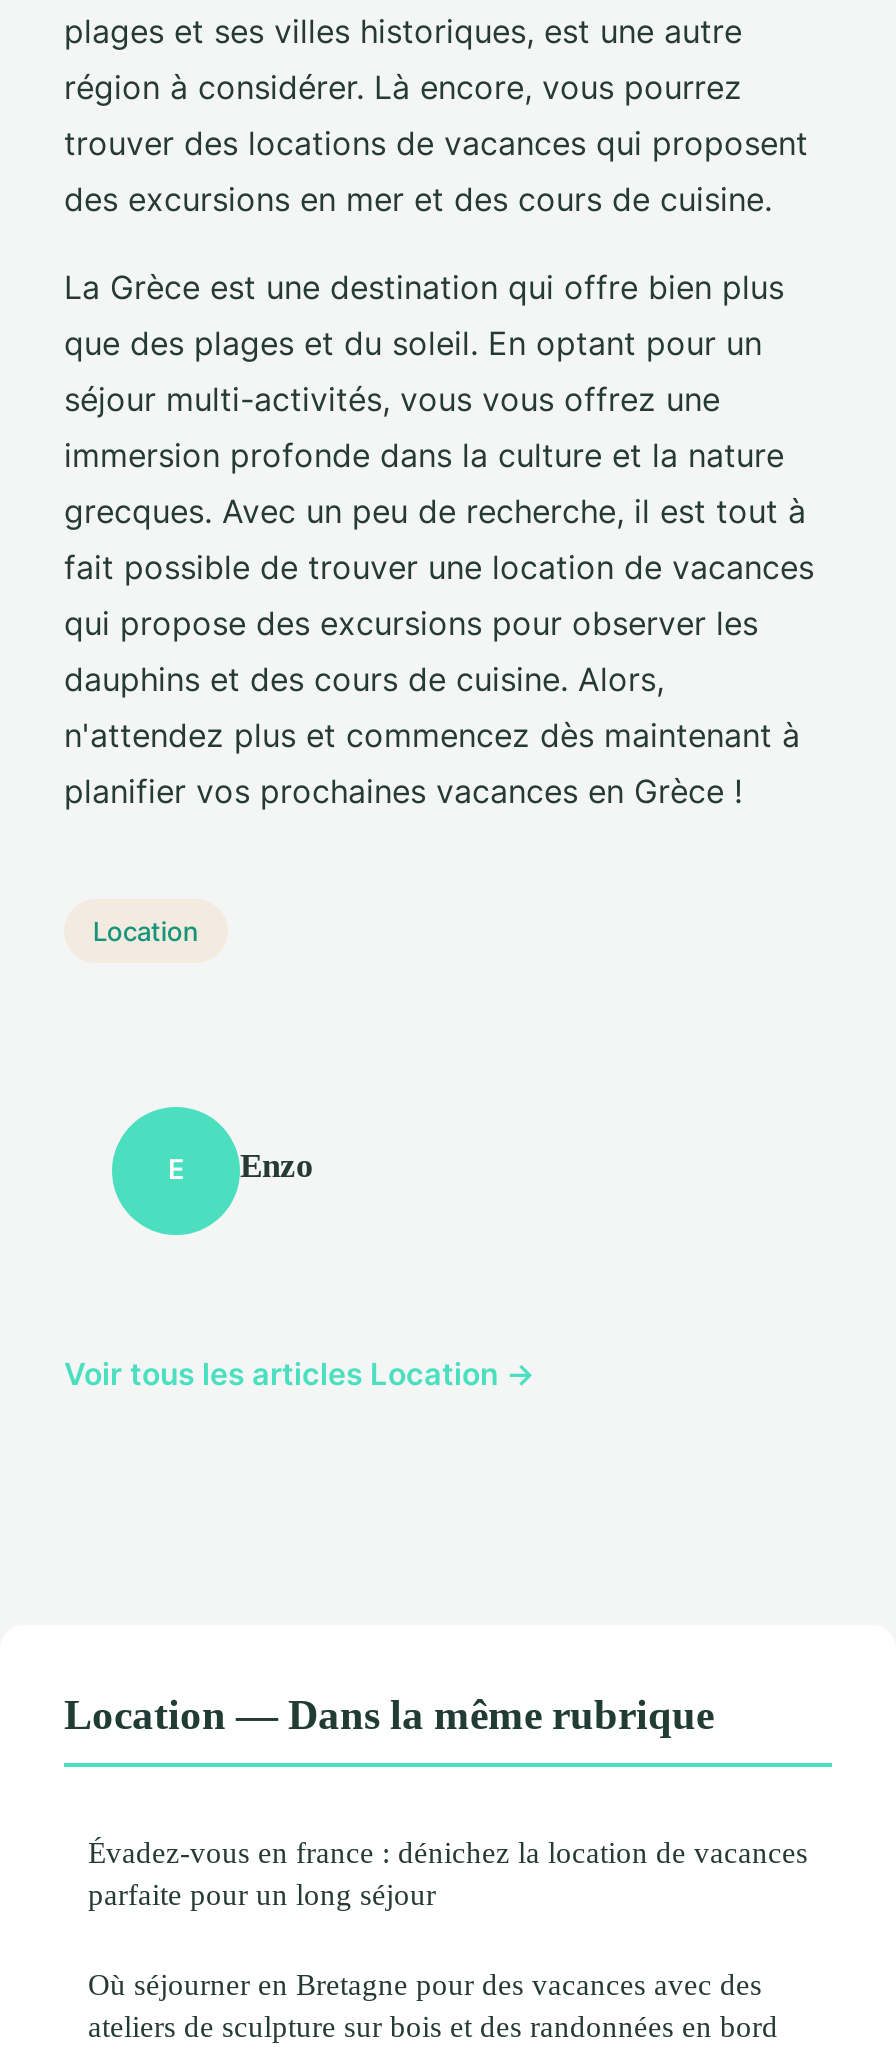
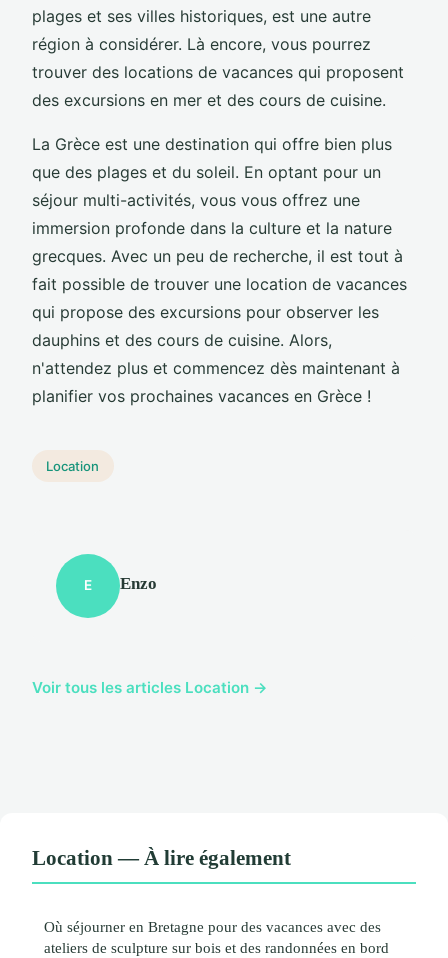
[64,1690,808,1910] Location — Dans la même rubrique | Évadez-vous en france : dénichez la location de vacances | parfaite pour un long séjour -> [32,846,291,869] Location — À lire également

